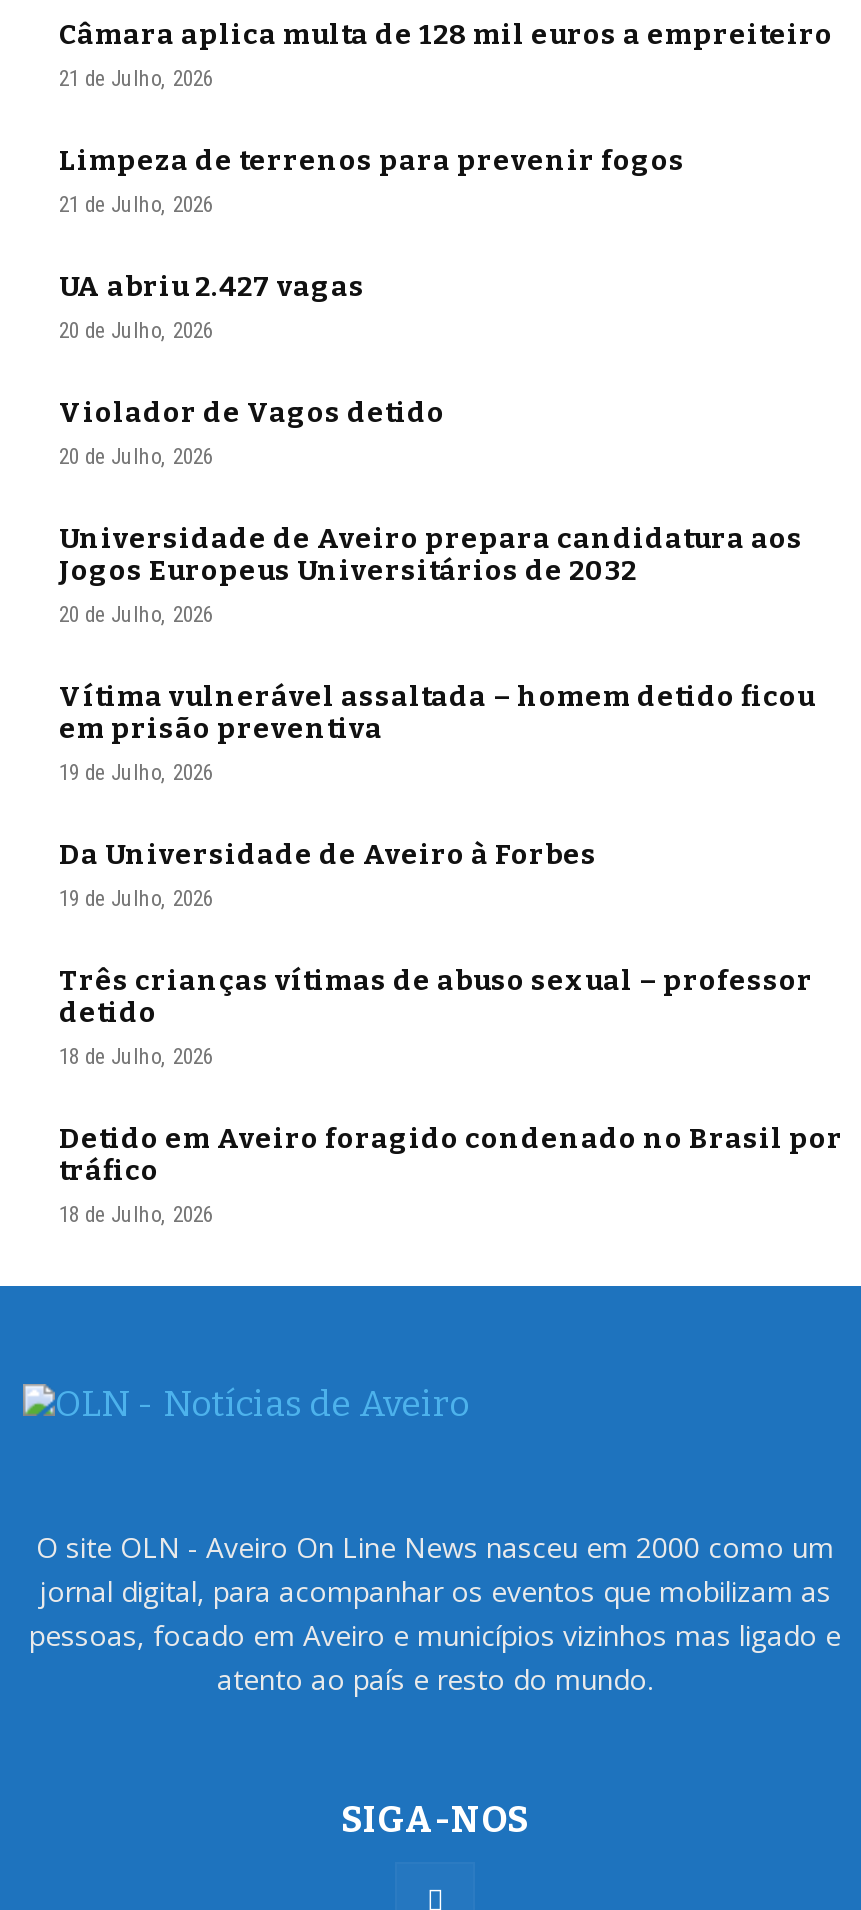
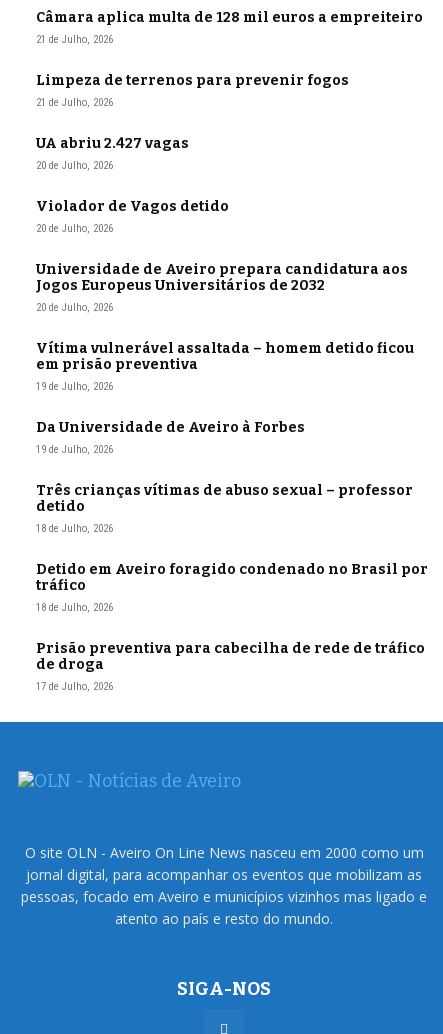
none -> [36,640,425,693] Prisão preventiva para cabecilha de rede de tráfico | de droga | 17 de Julho, 2026

